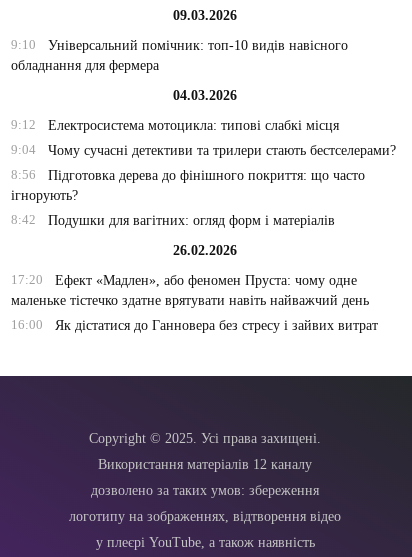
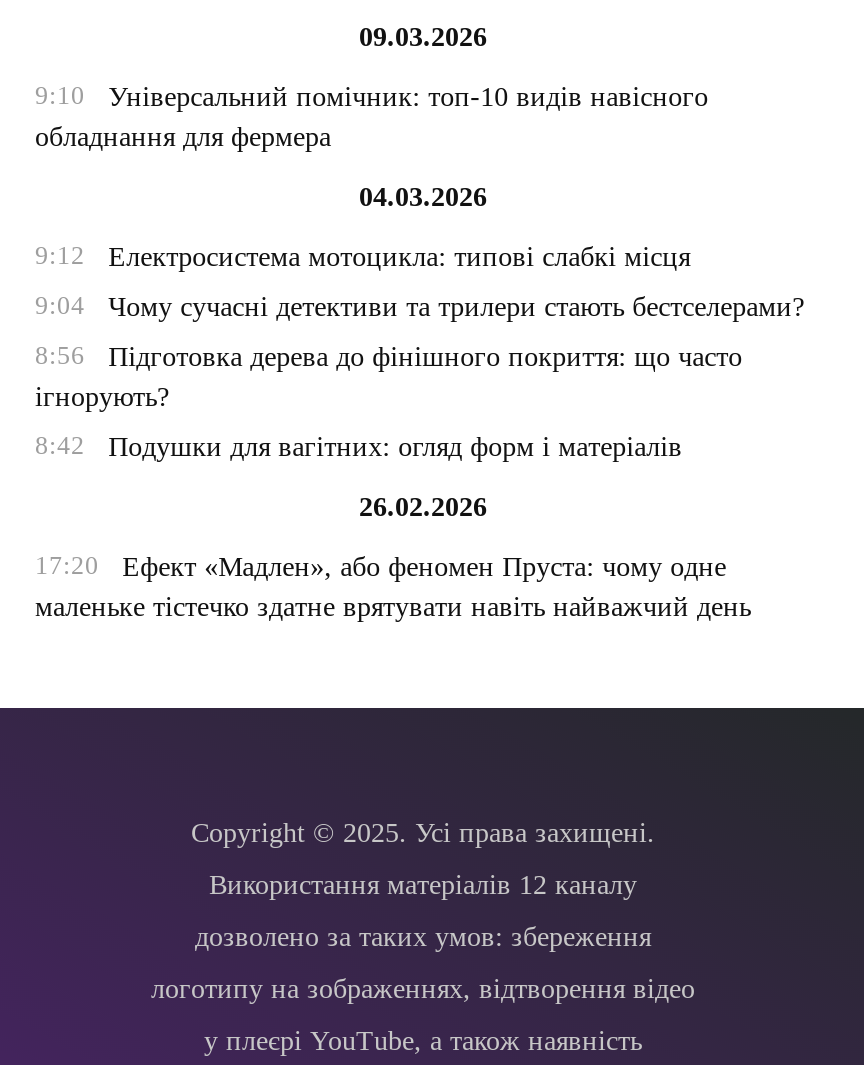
[11,317,378,333] 16:00 | Як дістатися до Ганновера без стресу і зайвих витрат -> none

